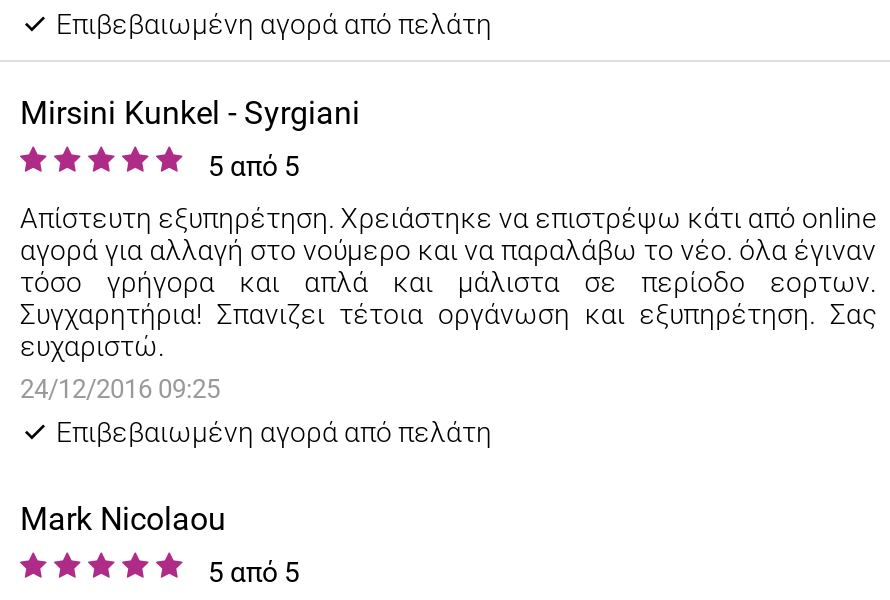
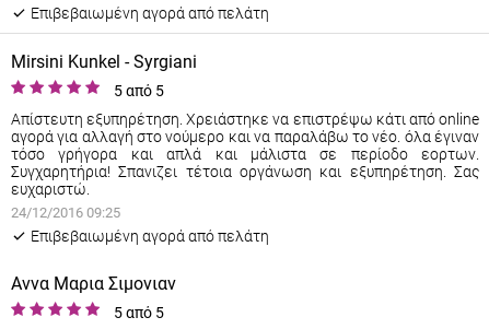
[20,500,226,538] Mark Nicolaou -> [11,273,176,294] Αννα Μαρια Σιμονιαν

